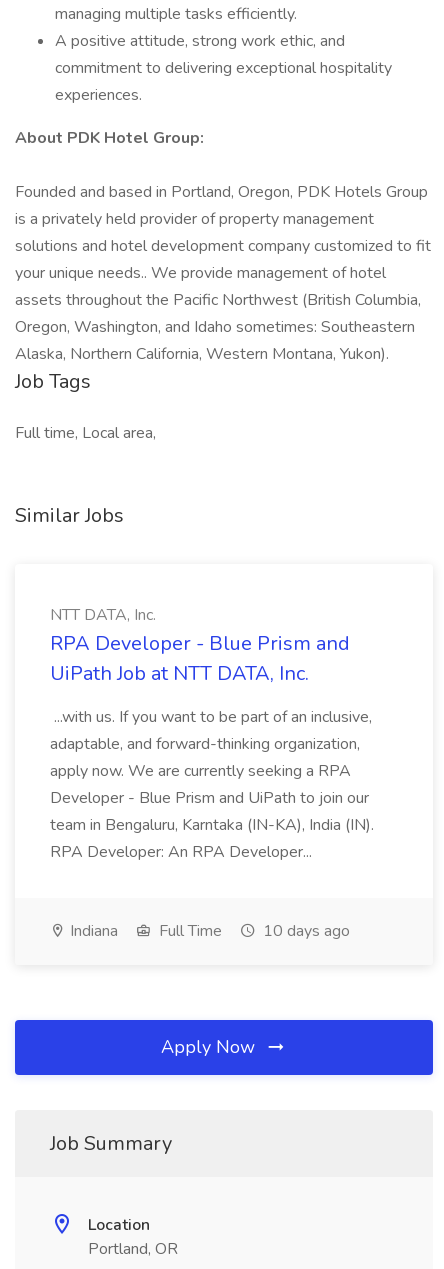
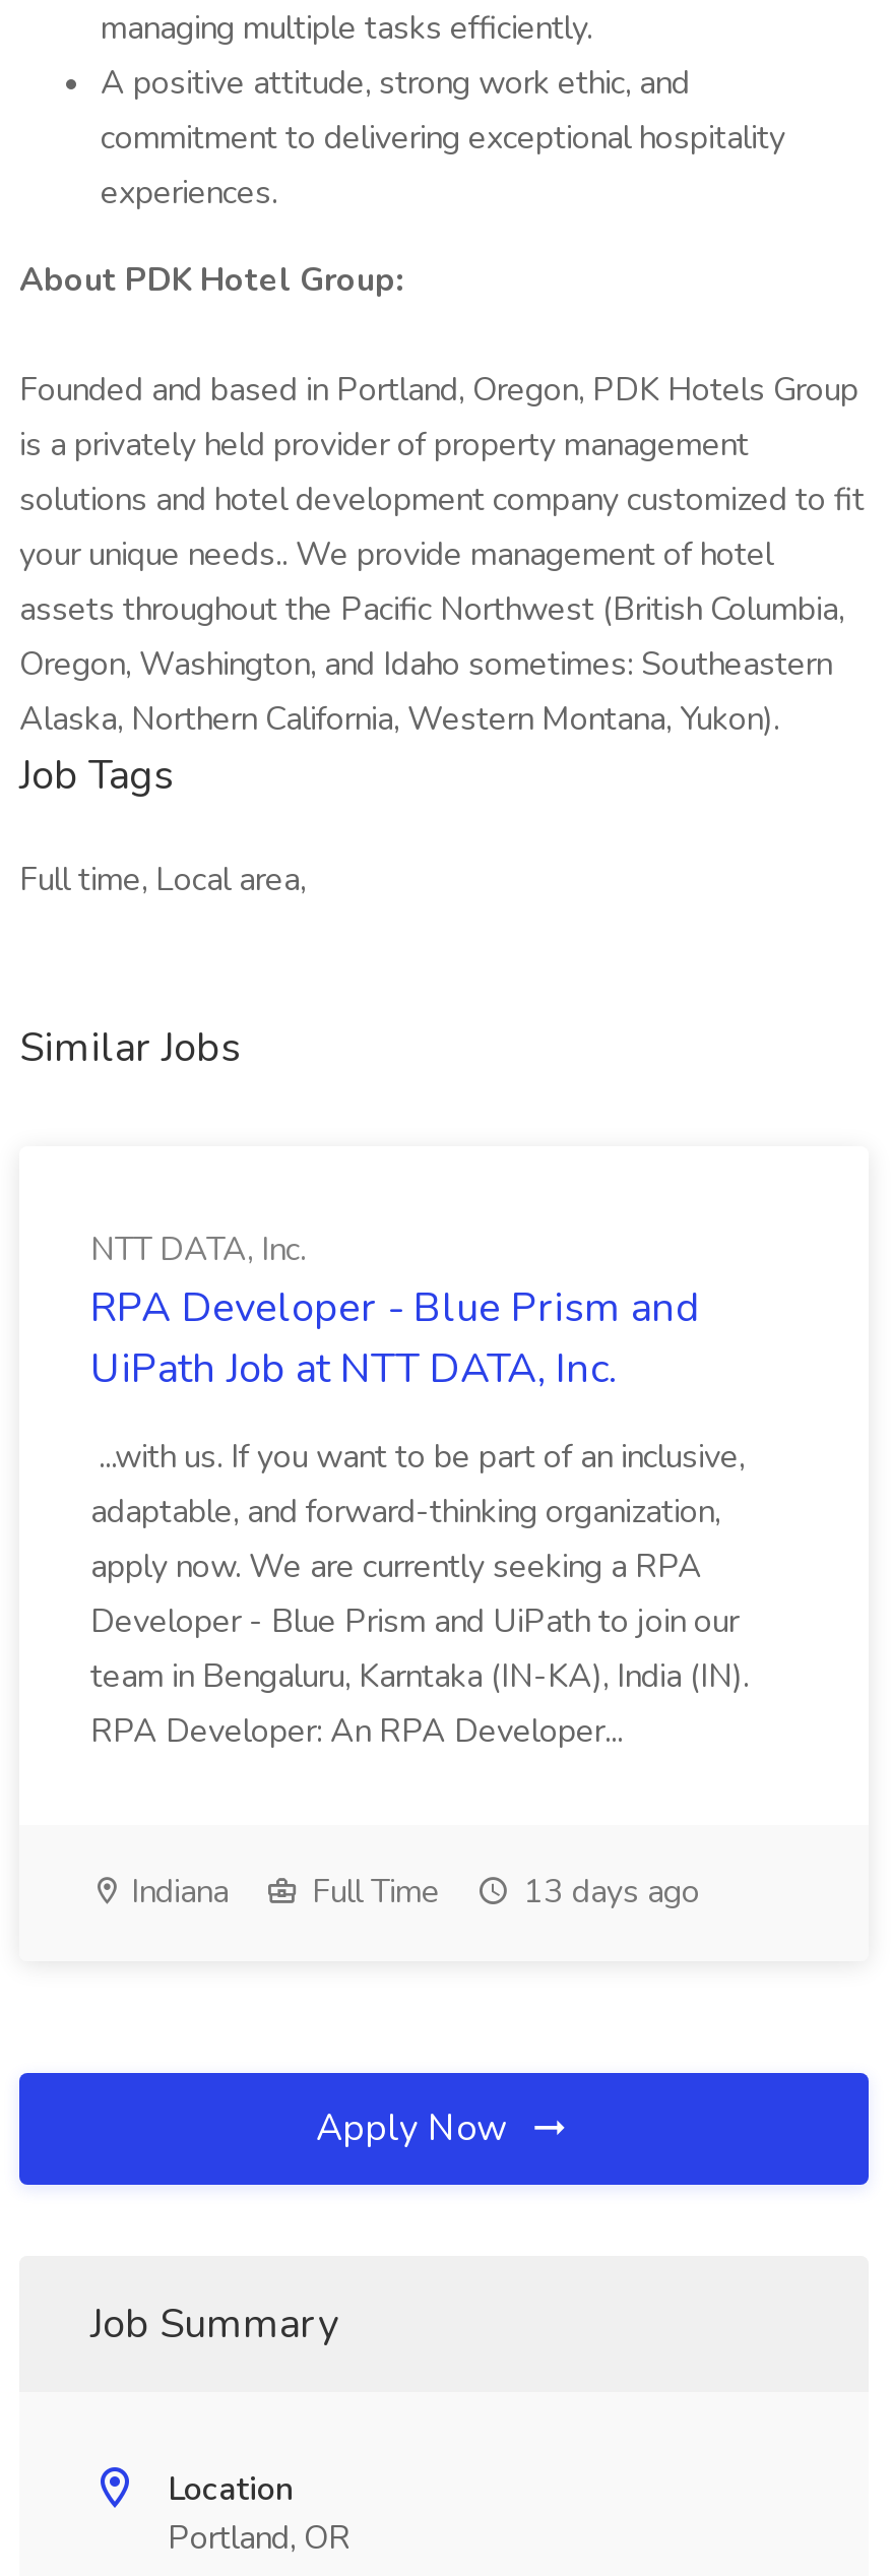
[66,920,350,942] Indiana Full Time 10 days ago -> [123,1870,700,1914] Indiana Full Time 13 days ago

